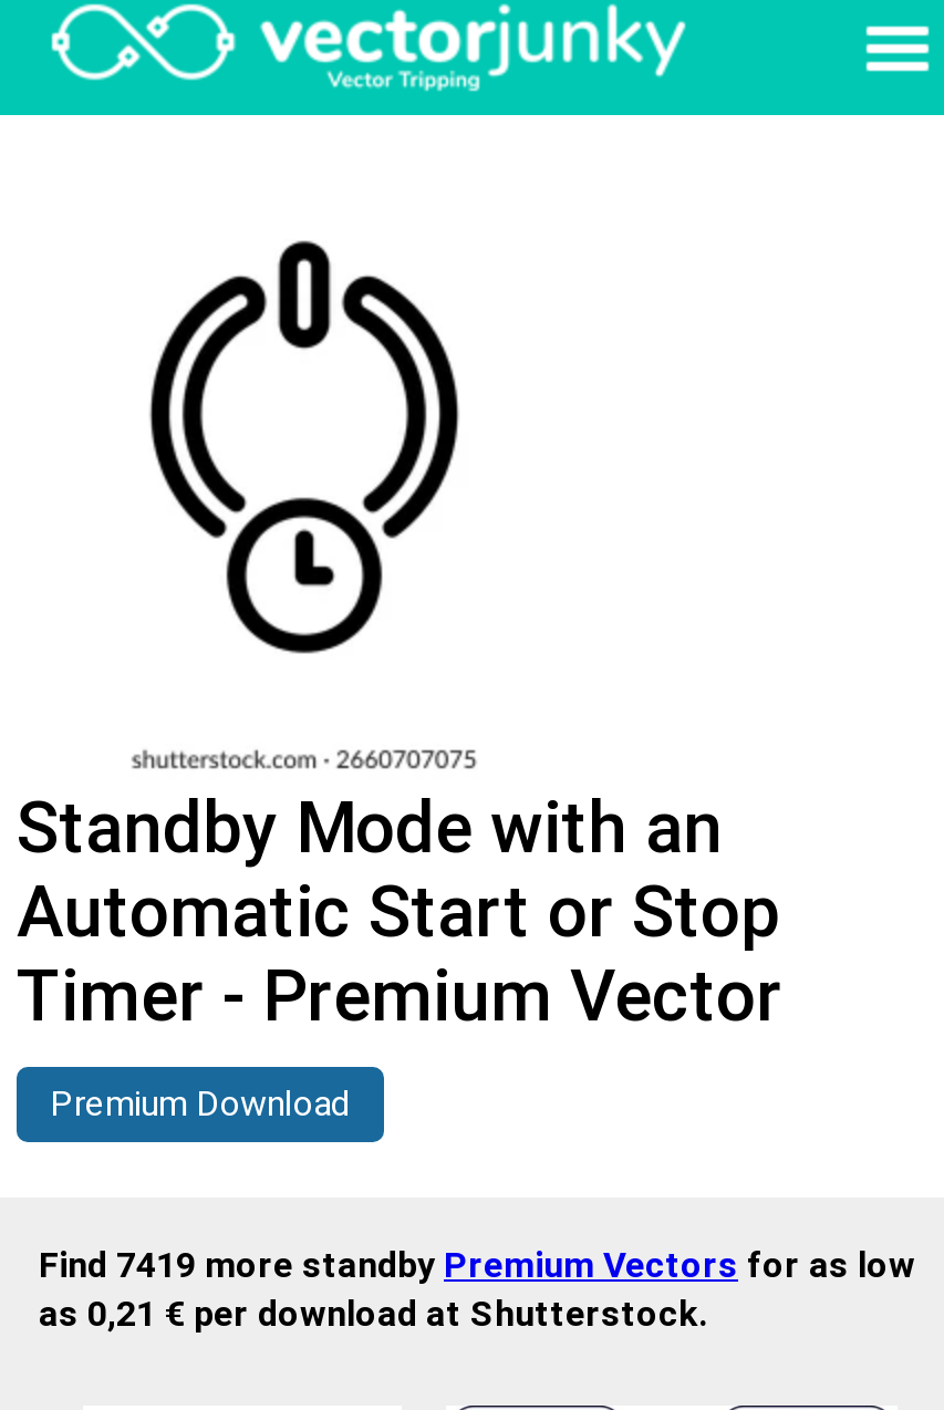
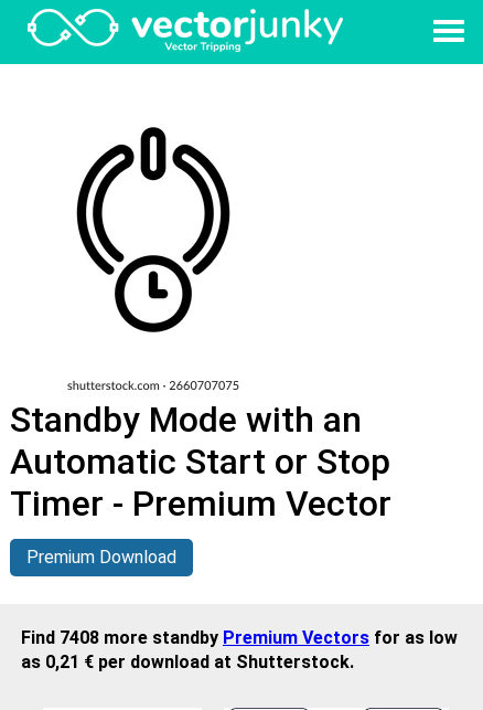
[39,1244,915,1286] Find 7419 more standby Premium Vectors for as low -> [21,627,458,648] Find 7408 more standby Premium Vectors for as low

